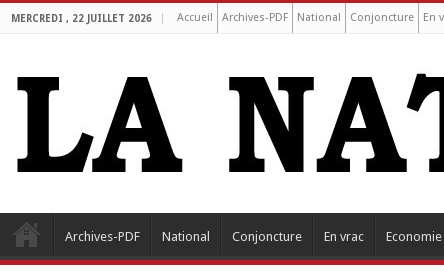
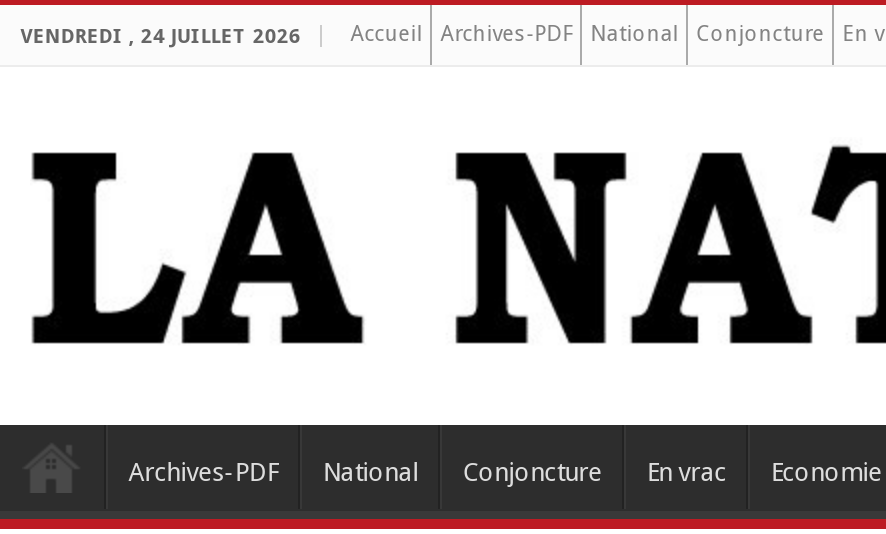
[11,13,152,24] MERCREDI , 22 JUILLET 2026 -> [20,25,300,47] VENDREDI , 24 JUILLET 2026

